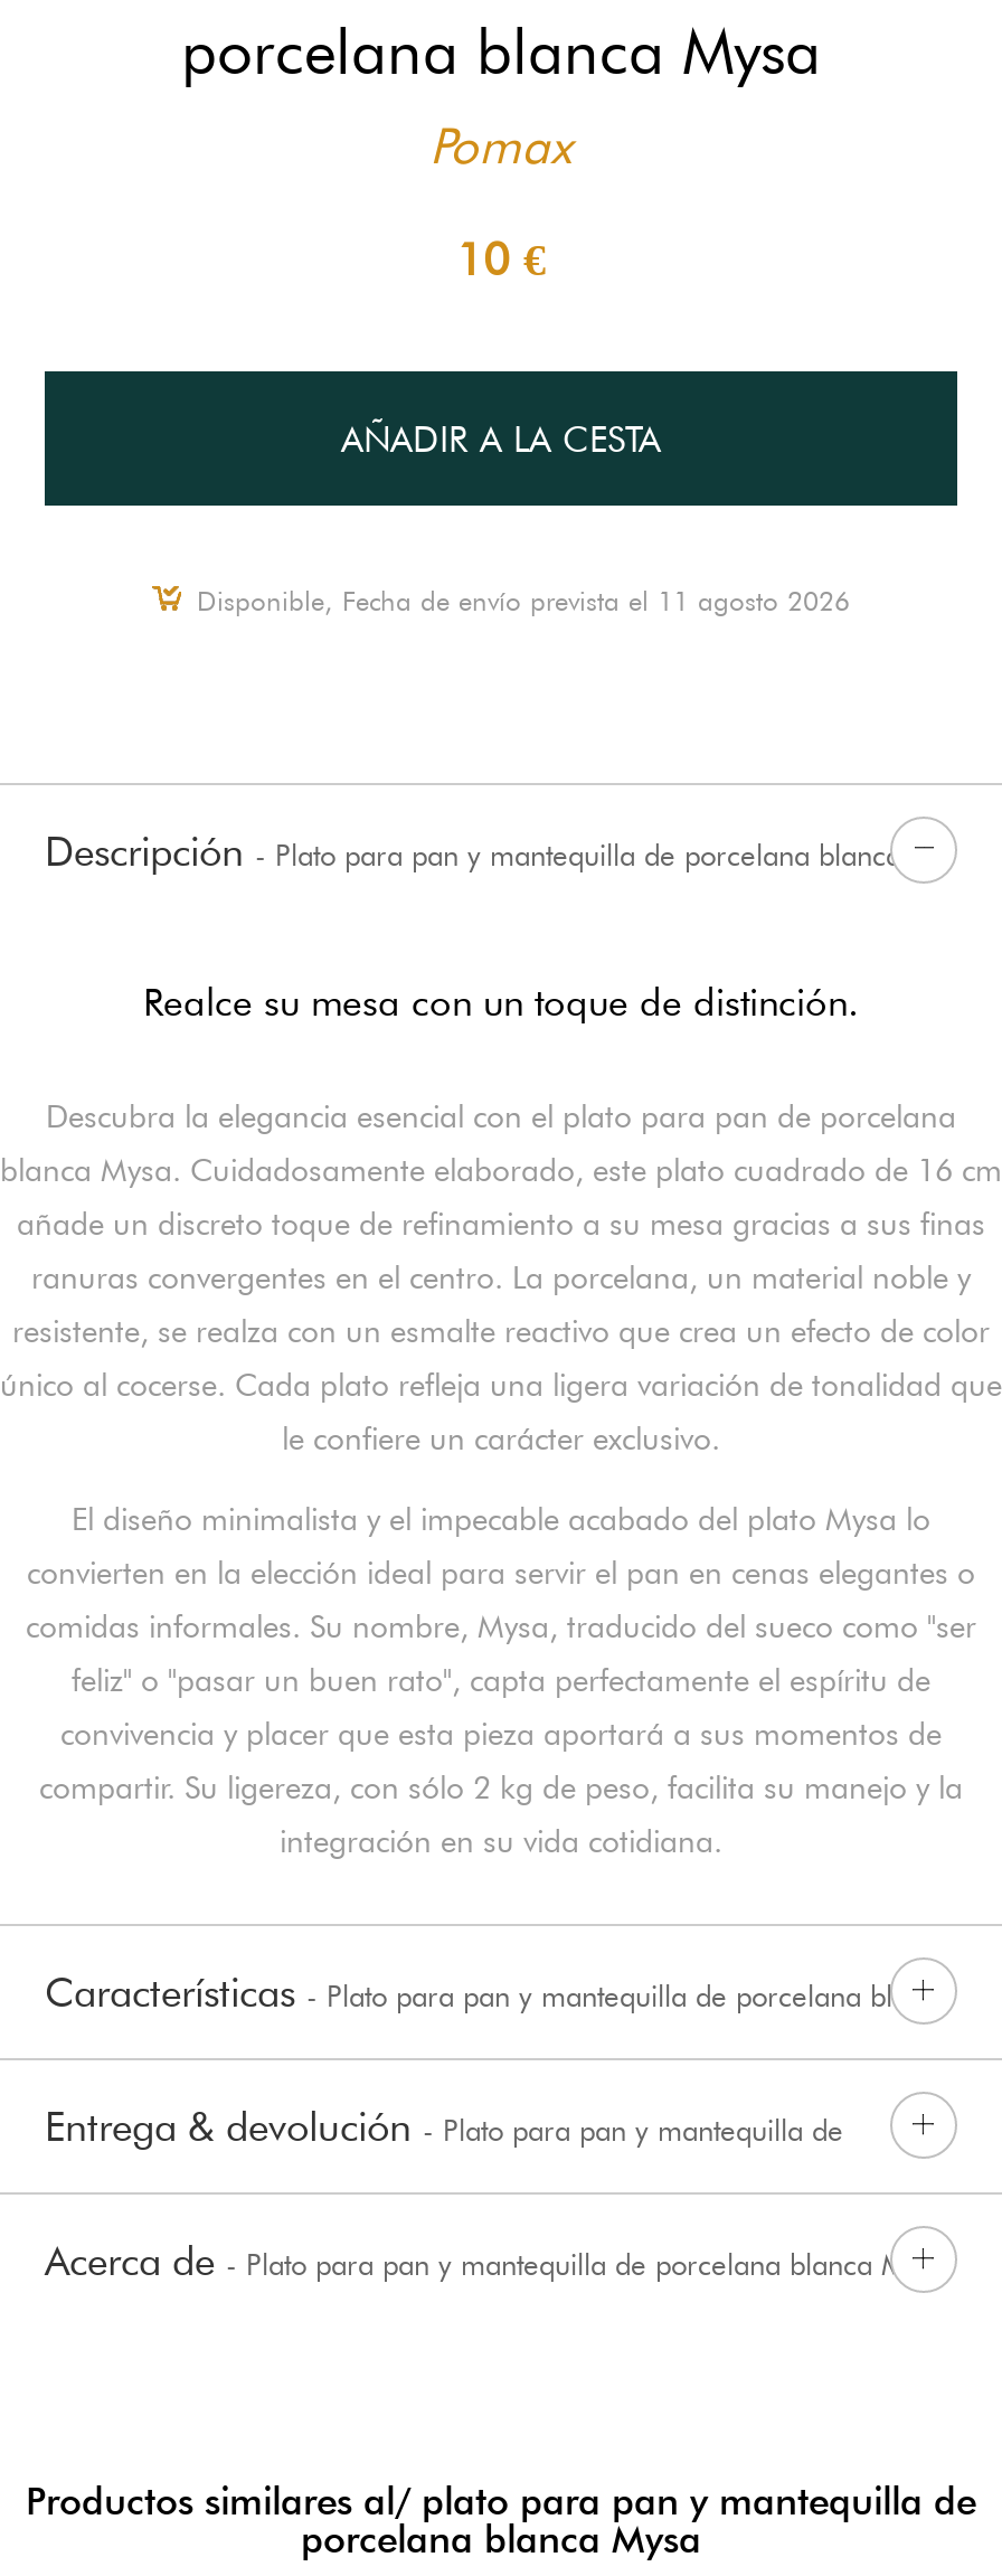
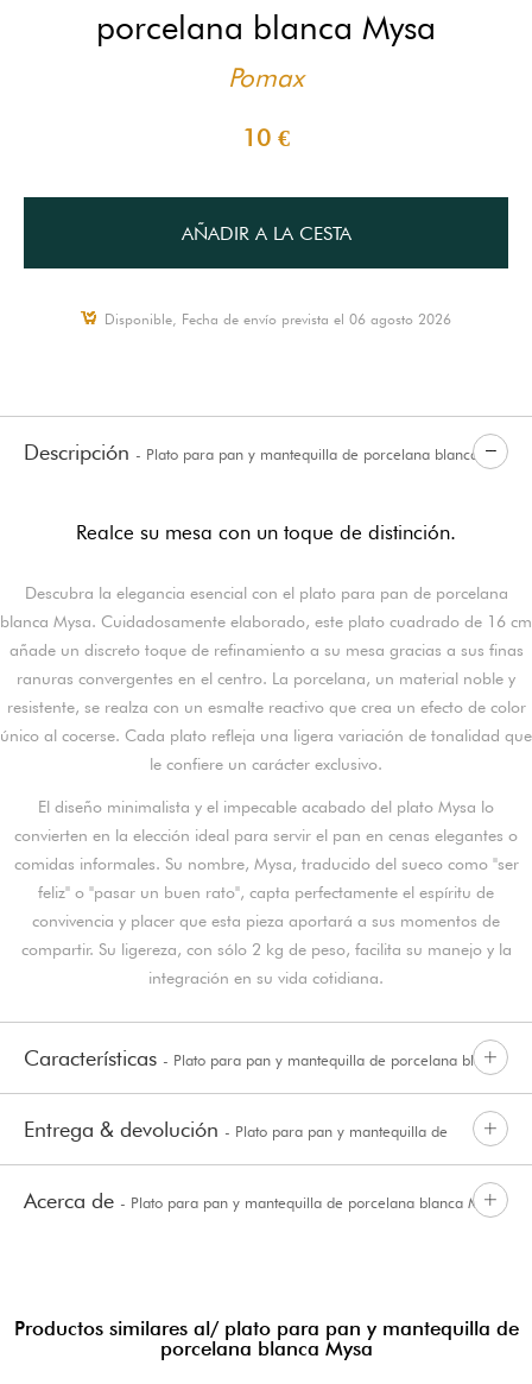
[197,583,850,617] Disponible, Fecha de envío prevista el 11 agosto 2026 -> [104,310,451,328] Disponible, Fecha de envío prevista el 06 agosto 2026

